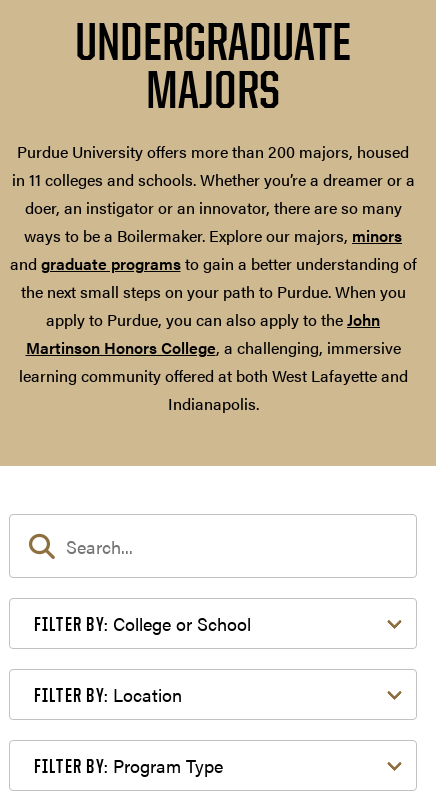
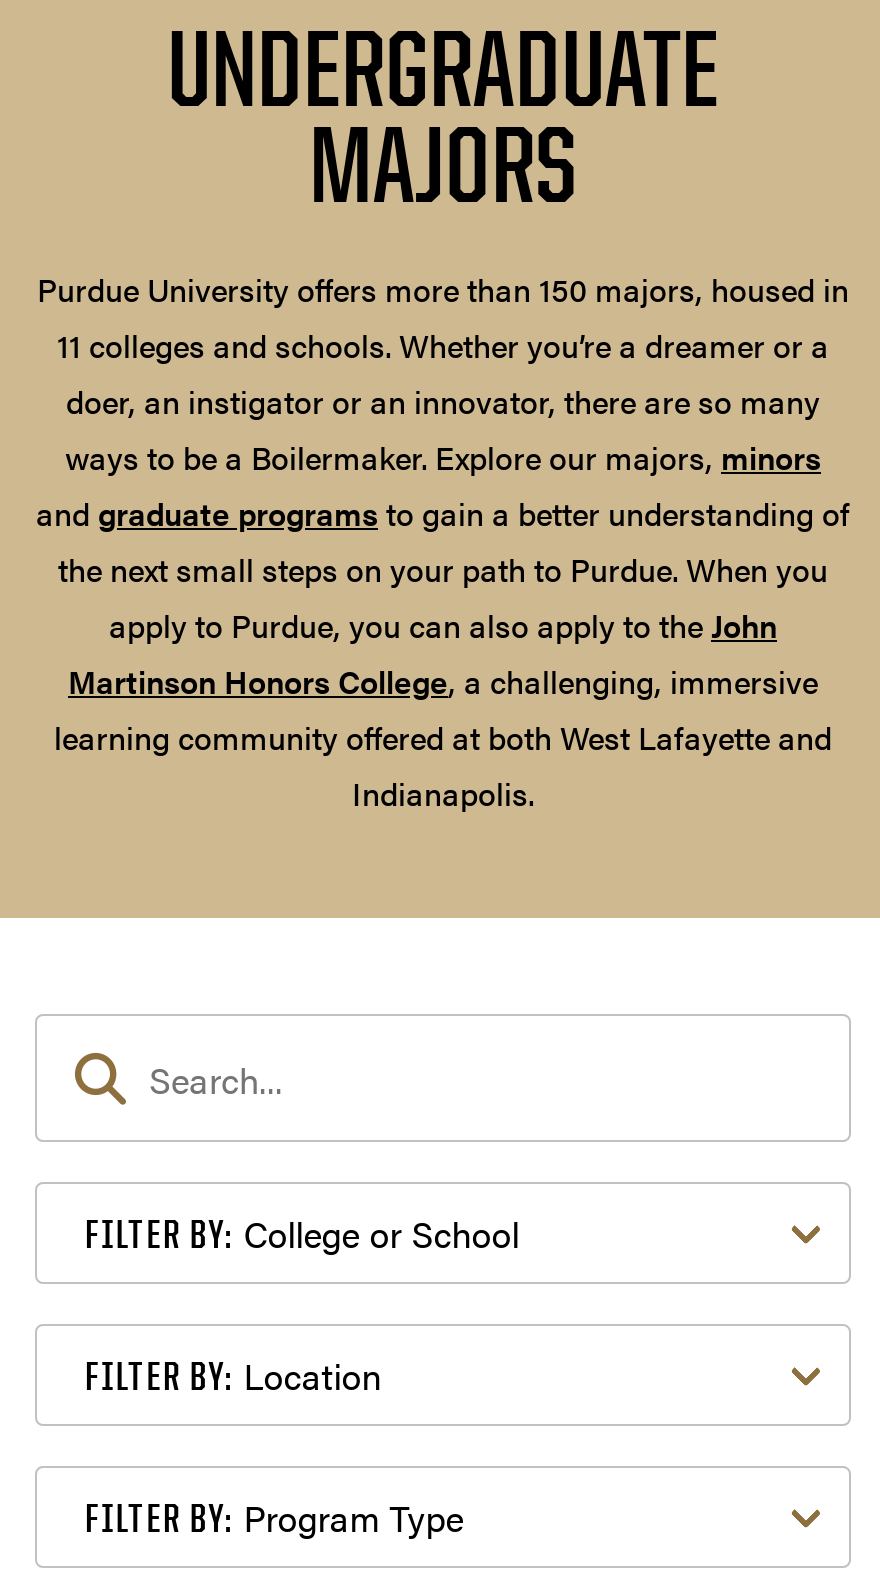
[11,140,414,191] Purdue University offers more than 200 majors, housed | in 11 colleges and schools. Whether you’re a dreamer or a -> [37,266,849,368] Purdue University offers more than 150 majors, housed in | 11 colleges and schools. Whether you’re a dreamer or a

